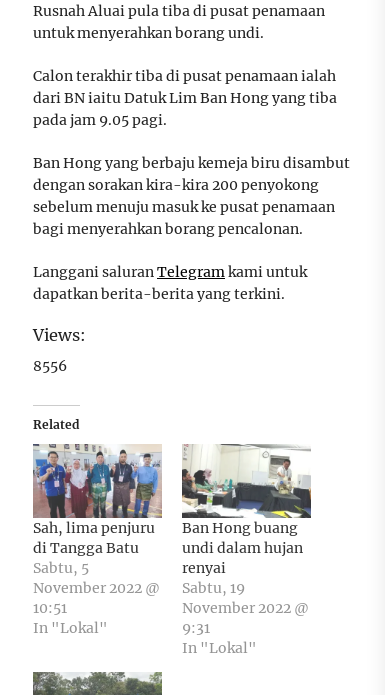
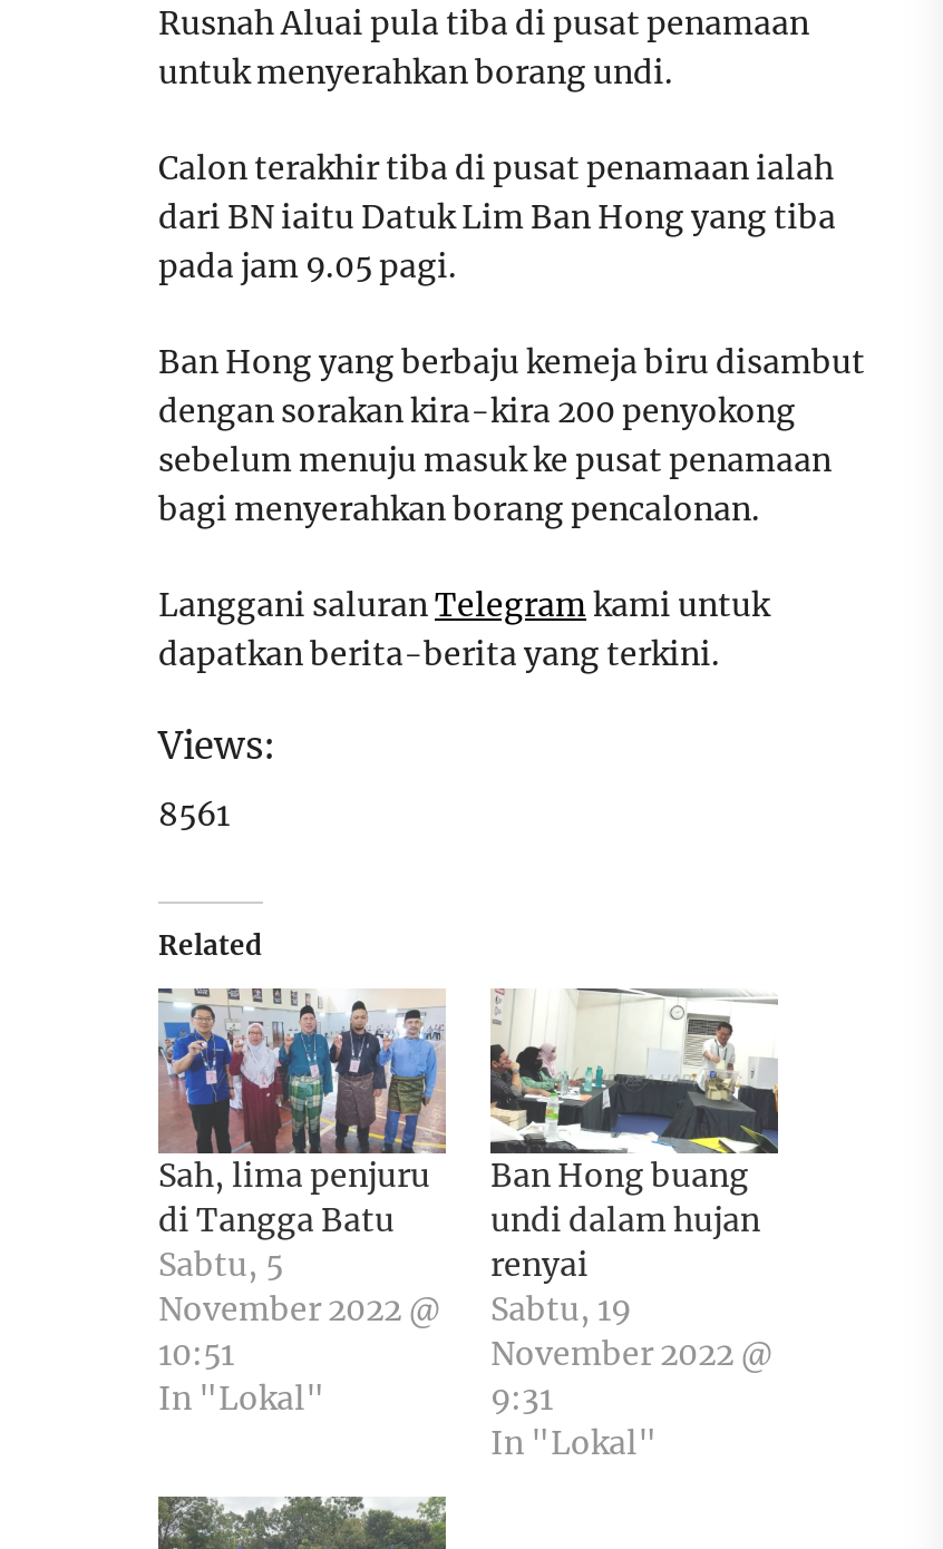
[33,357,67,375] 8556 -> [158,796,230,836] 8561

